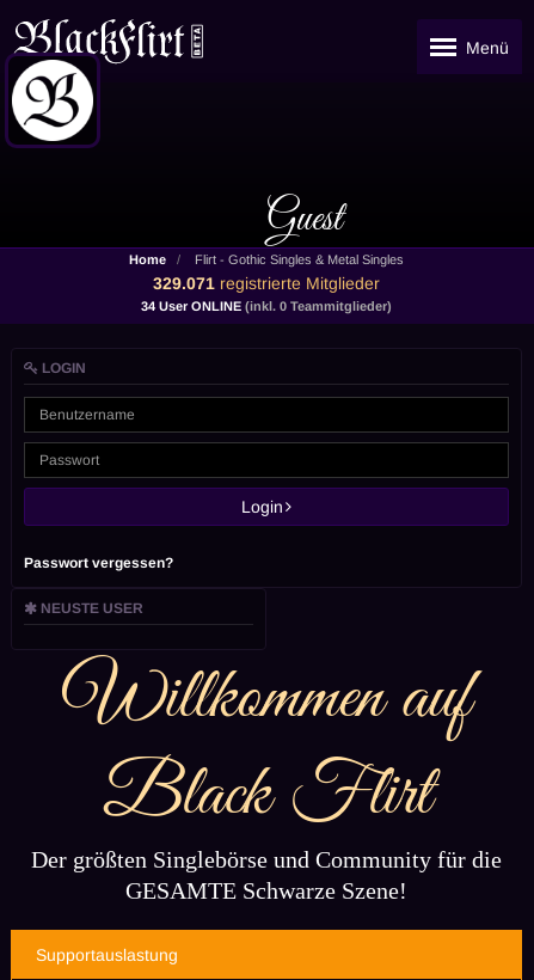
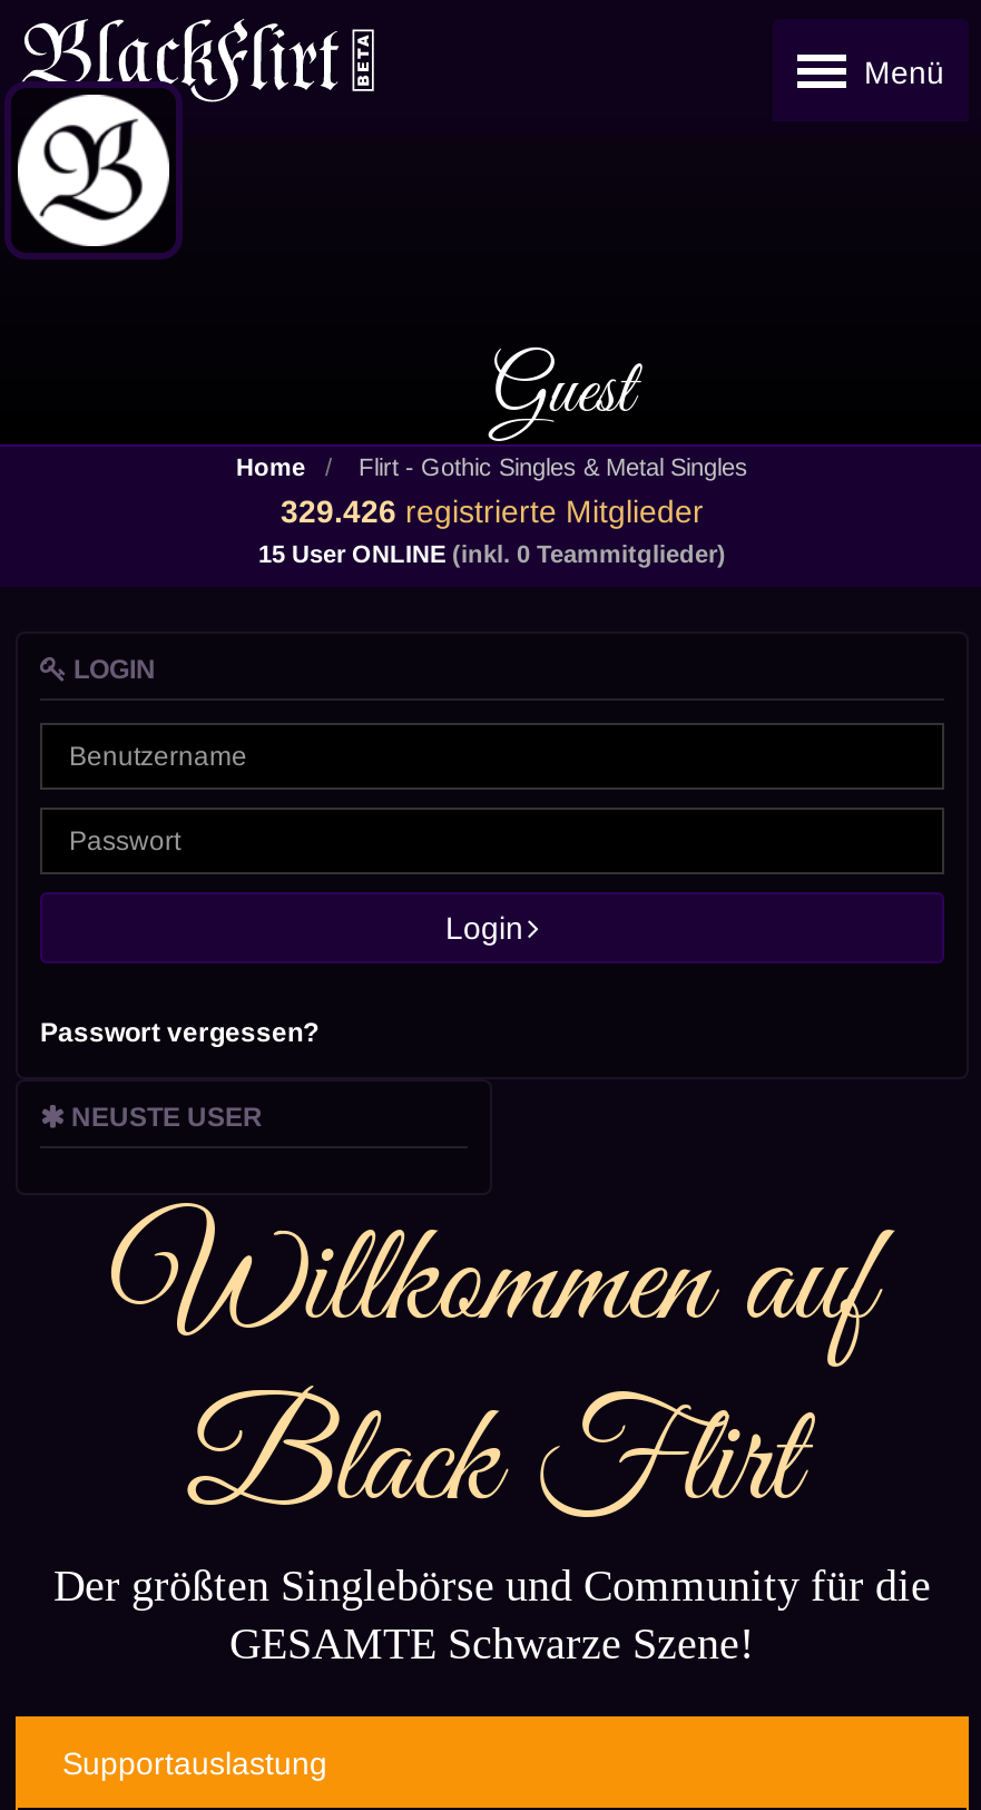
[153,274,380,293] 329.071 registrierte Mitglieder -> [281,493,704,529] 329.426 registrierte Mitglieder
[141,299,392,313] 34 User ONLINE (inkl. 0 Teammitglieder) -> [258,540,726,567] 15 User ONLINE (inkl. 0 Teammitglieder)

